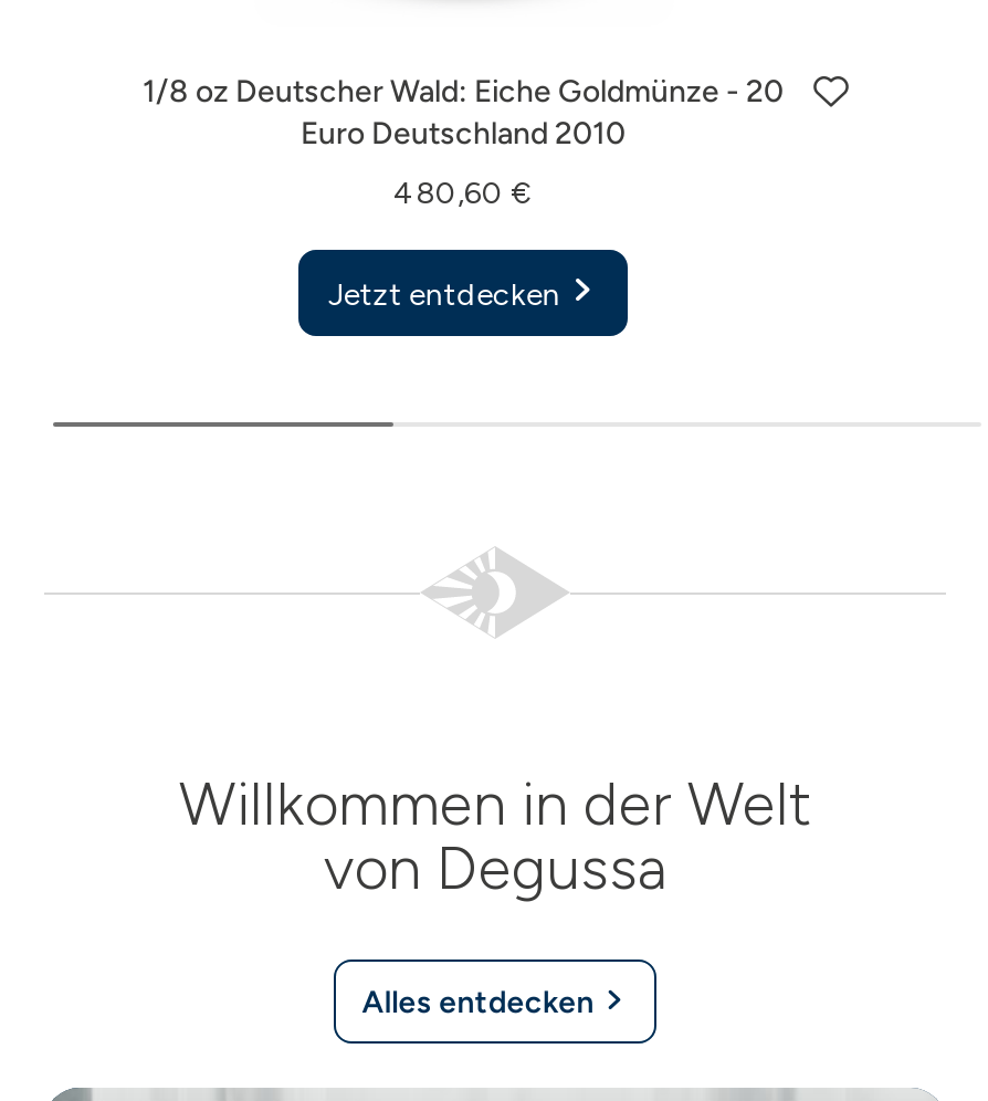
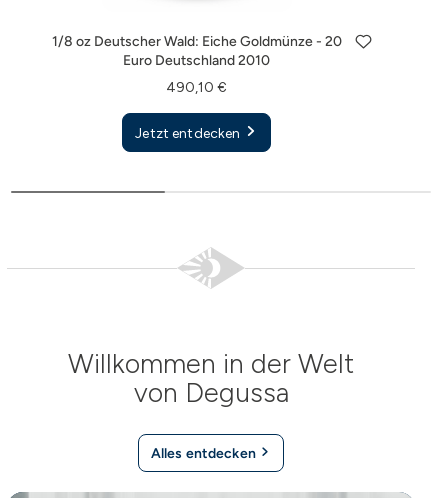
[393,175,533,212] 480,60 € -> [166,79,227,96] 490,10 €

